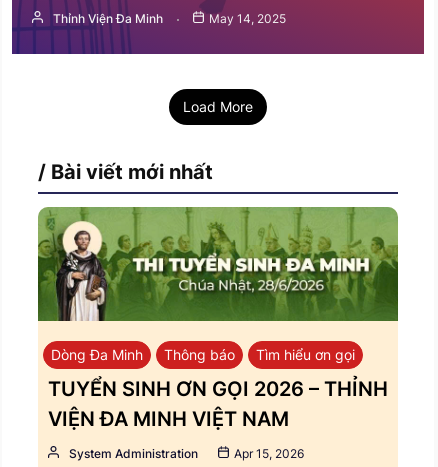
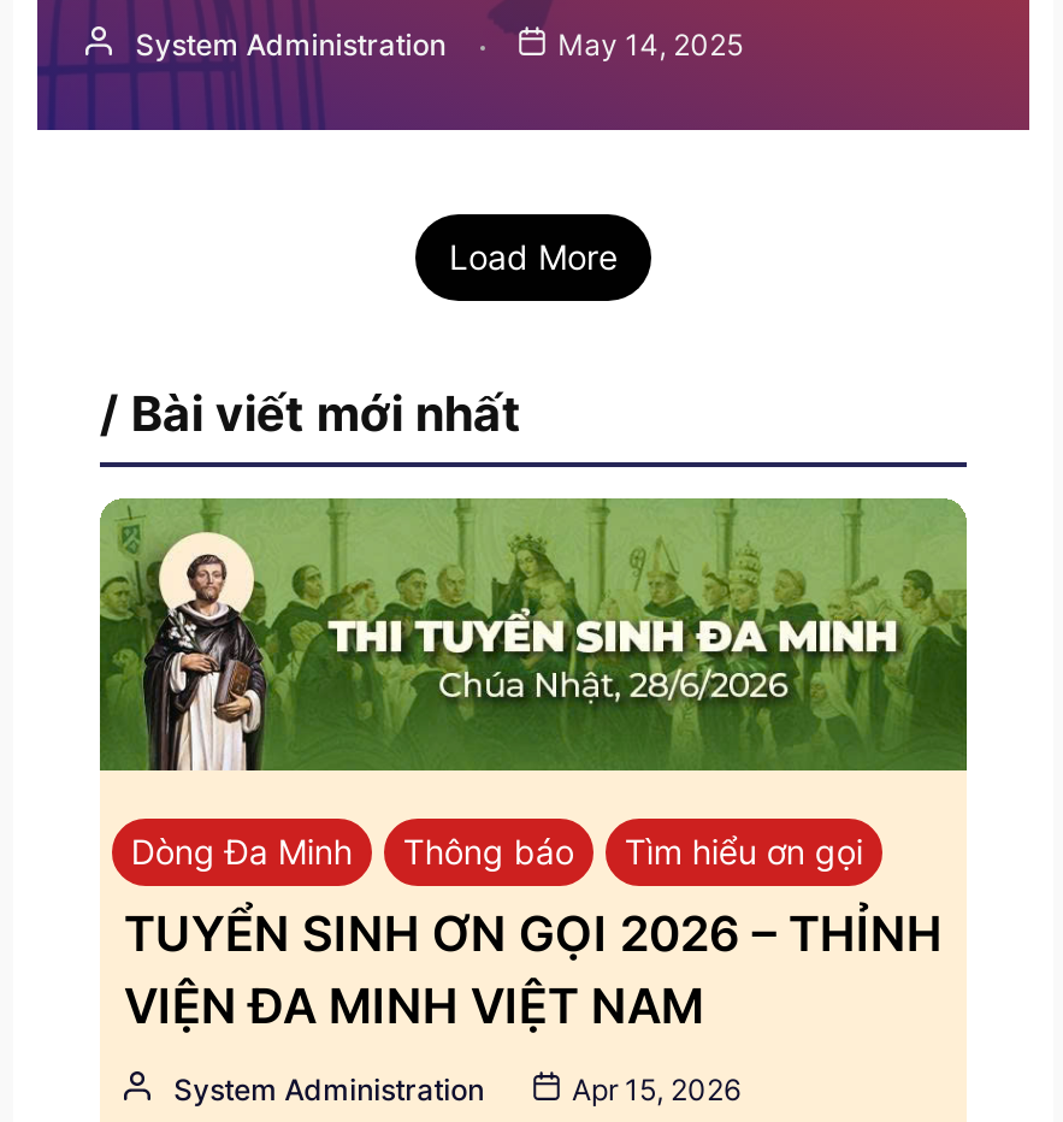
[53,11,163,26] Thỉnh Viện Đa Minh -> [136,26,446,62] System Administration

